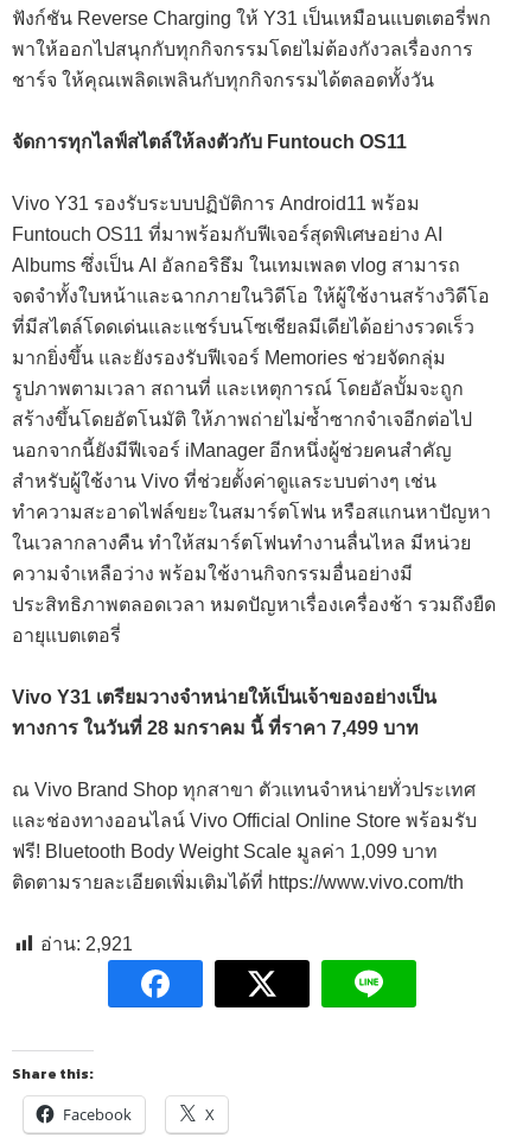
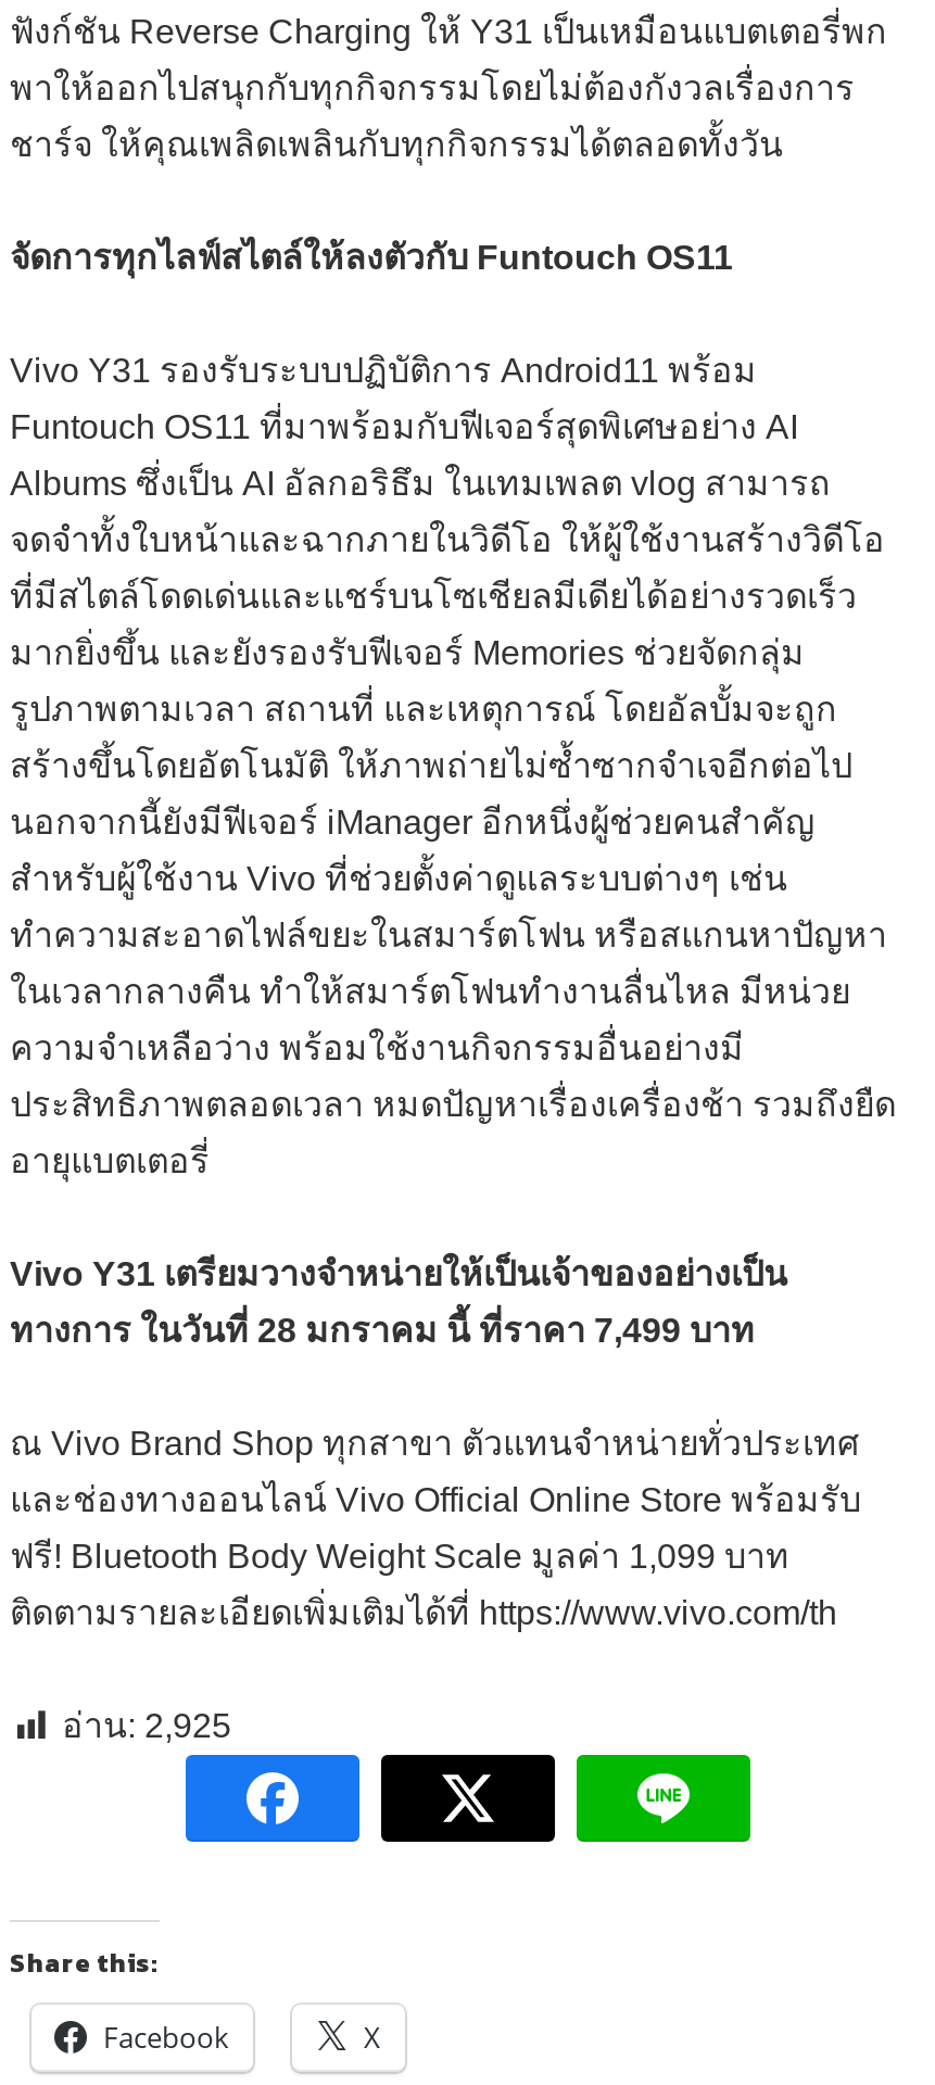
[40,934,133,954] อ่าน: 2,921 -> [62,1707,231,1744] อ่าน: 2,925

